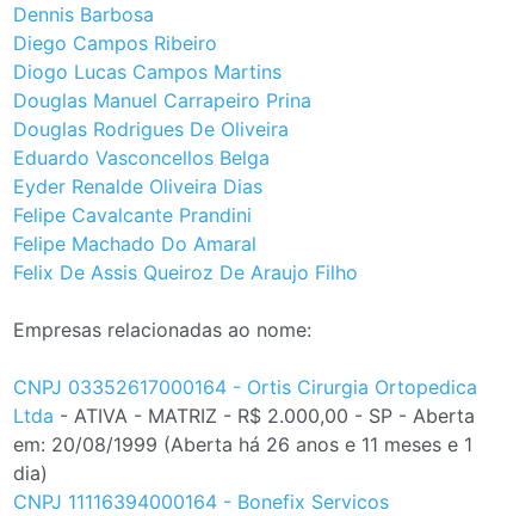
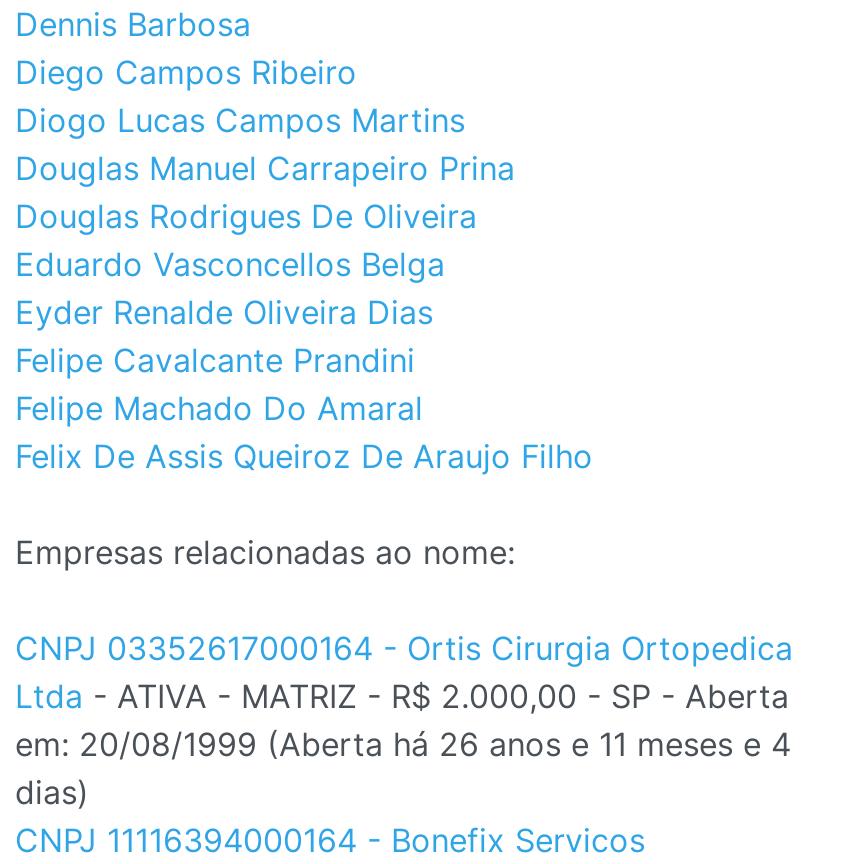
[13,432,472,485] em: 20/08/1999 (Aberta há 26 anos e 11 meses e 1 | dia) -> [15,724,791,812] em: 20/08/1999 (Aberta há 26 anos e 11 meses e 4 | dias)

